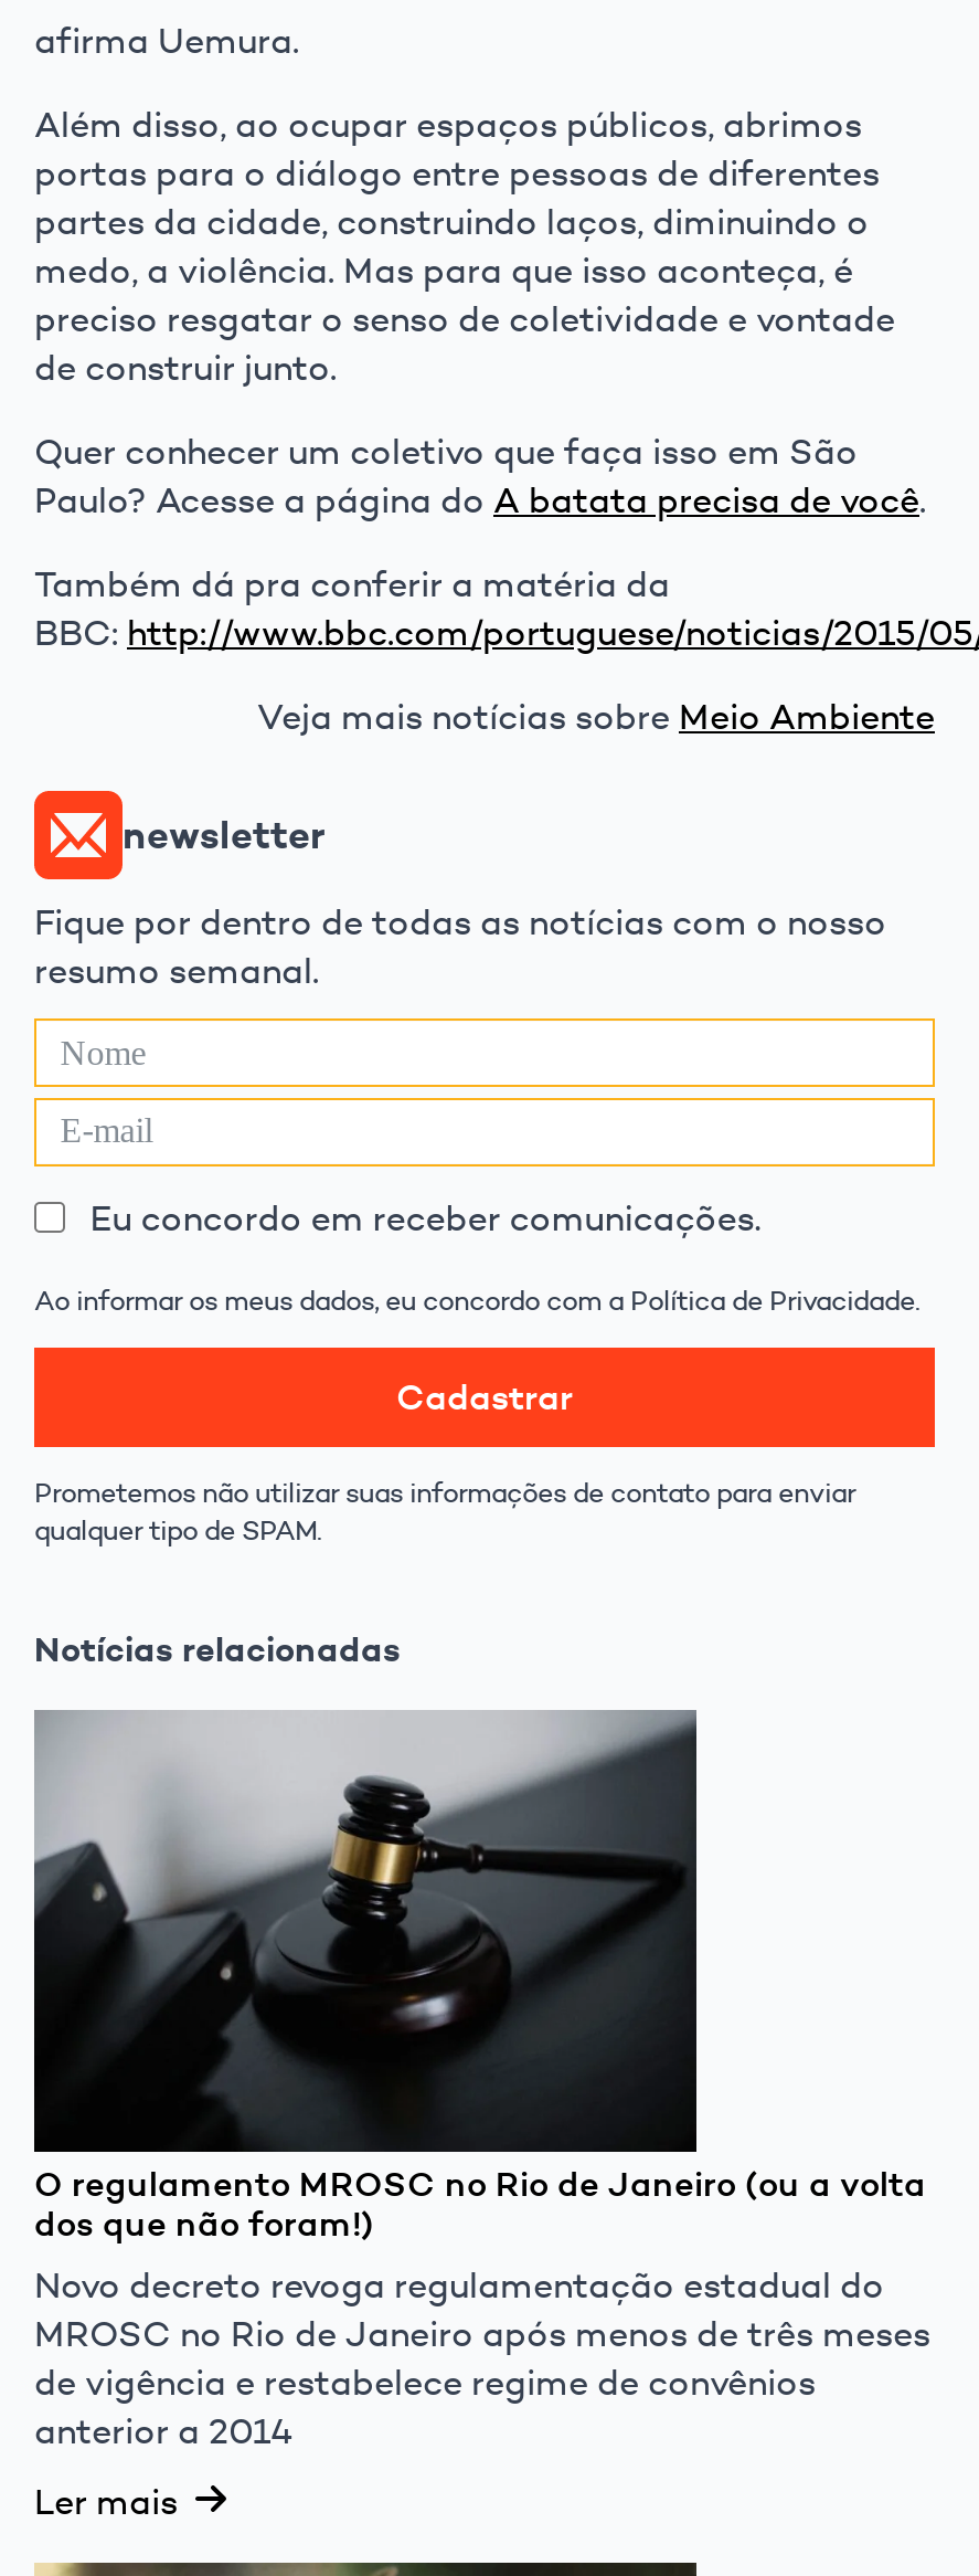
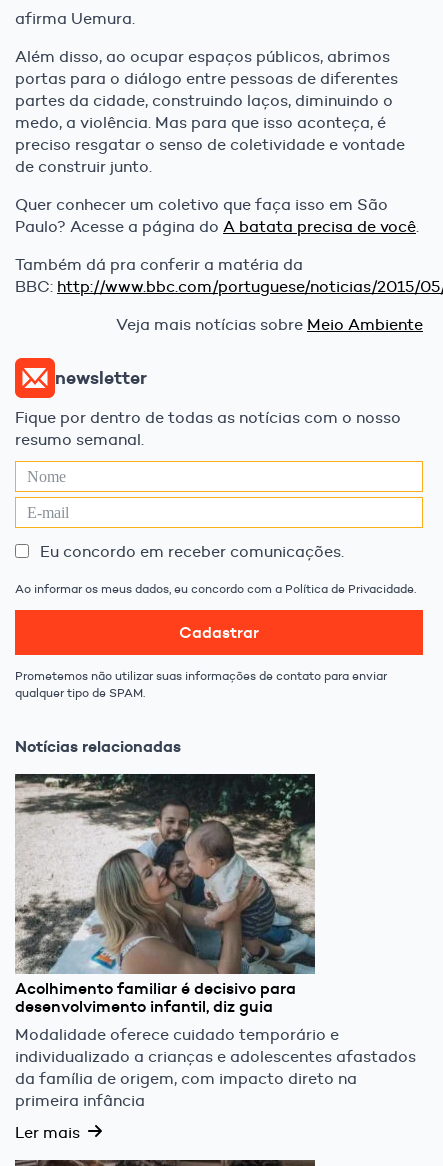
[32,1710,926,2244] [image] | O regulamento MROSC no Rio de Janeiro (ou a volta | dos que não foram!) -> [14,773,316,1016] [image] | Acolhimento familiar é decisivo para | desenvolvimento infantil, diz guia
[34,2265,930,2453] Novo decreto revoga regulamentação estadual do | MROSC no Rio de Janeiro após menos de três meses | de vigência e restabelece regime de convênios | anterior a 2014 -> [15,1025,416,1110] Modalidade oferece cuidado temporário e | individualizado a crianças e adolescentes afastados | da família de origem, com impacto direto na | primeira infância

